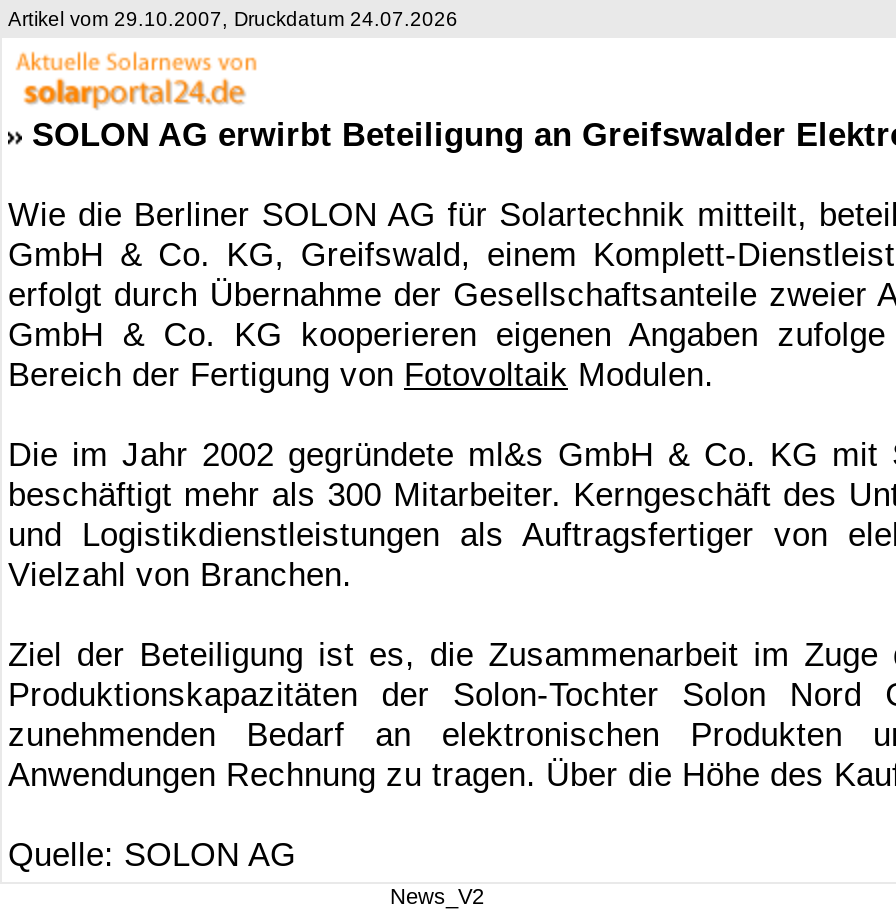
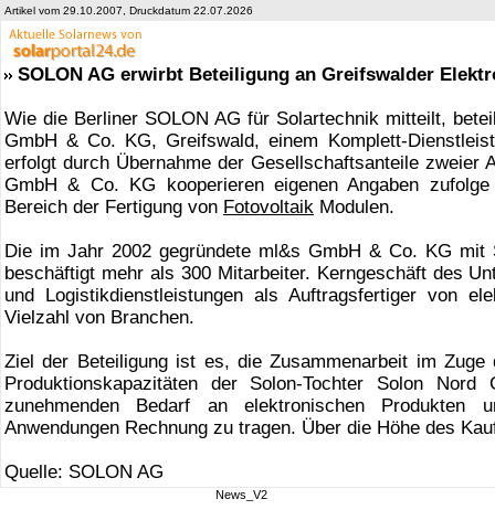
[8,8,458,30] Artikel vom 29.10.2007, Druckdatum 24.07.2026 -> [4,4,253,17] Artikel vom 29.10.2007, Druckdatum 22.07.2026

